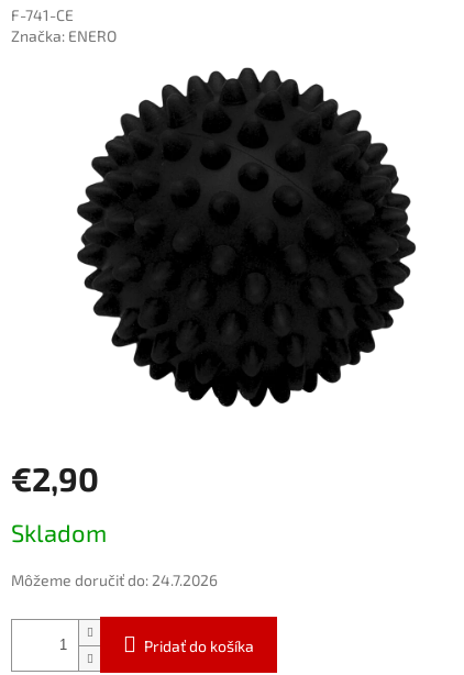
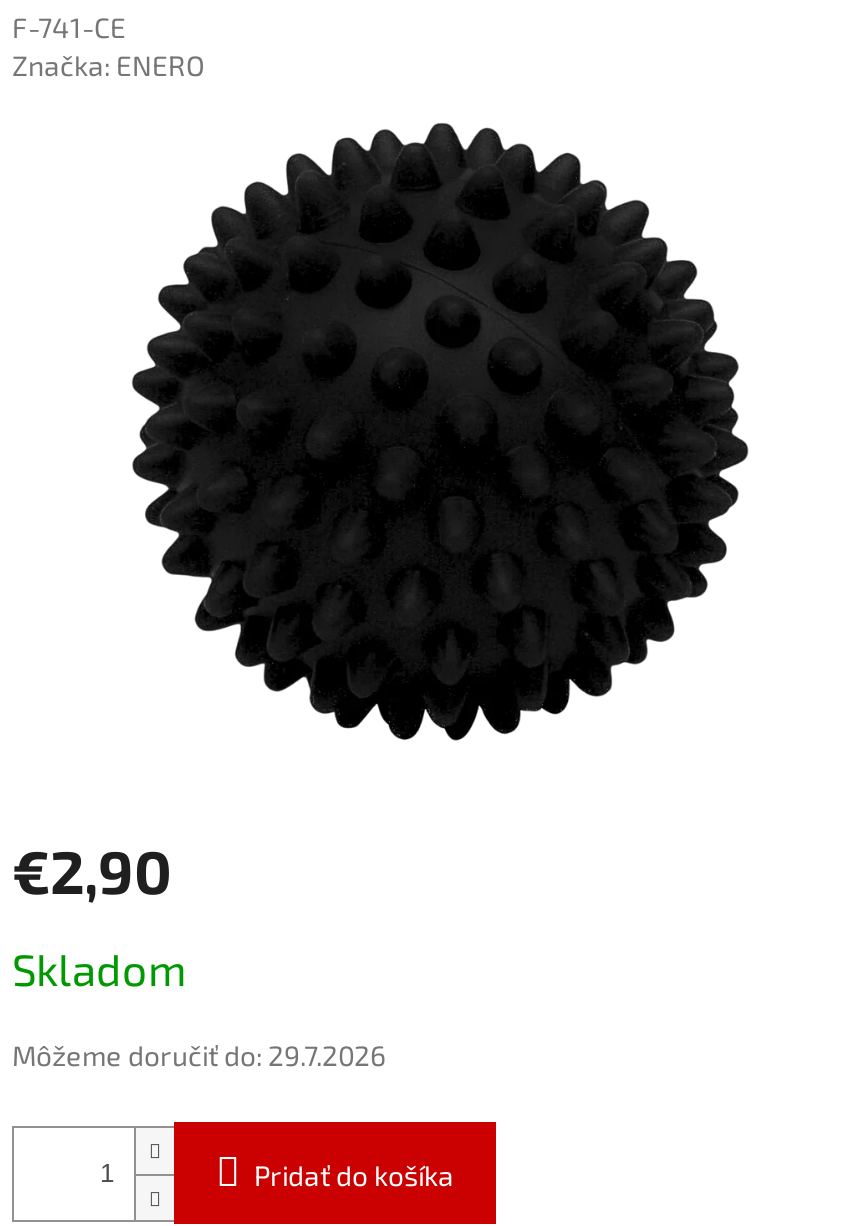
[11,571,218,590] Môžeme doručiť do: 24.7.2026 -> [12,1039,386,1073] Môžeme doručiť do: 29.7.2026

